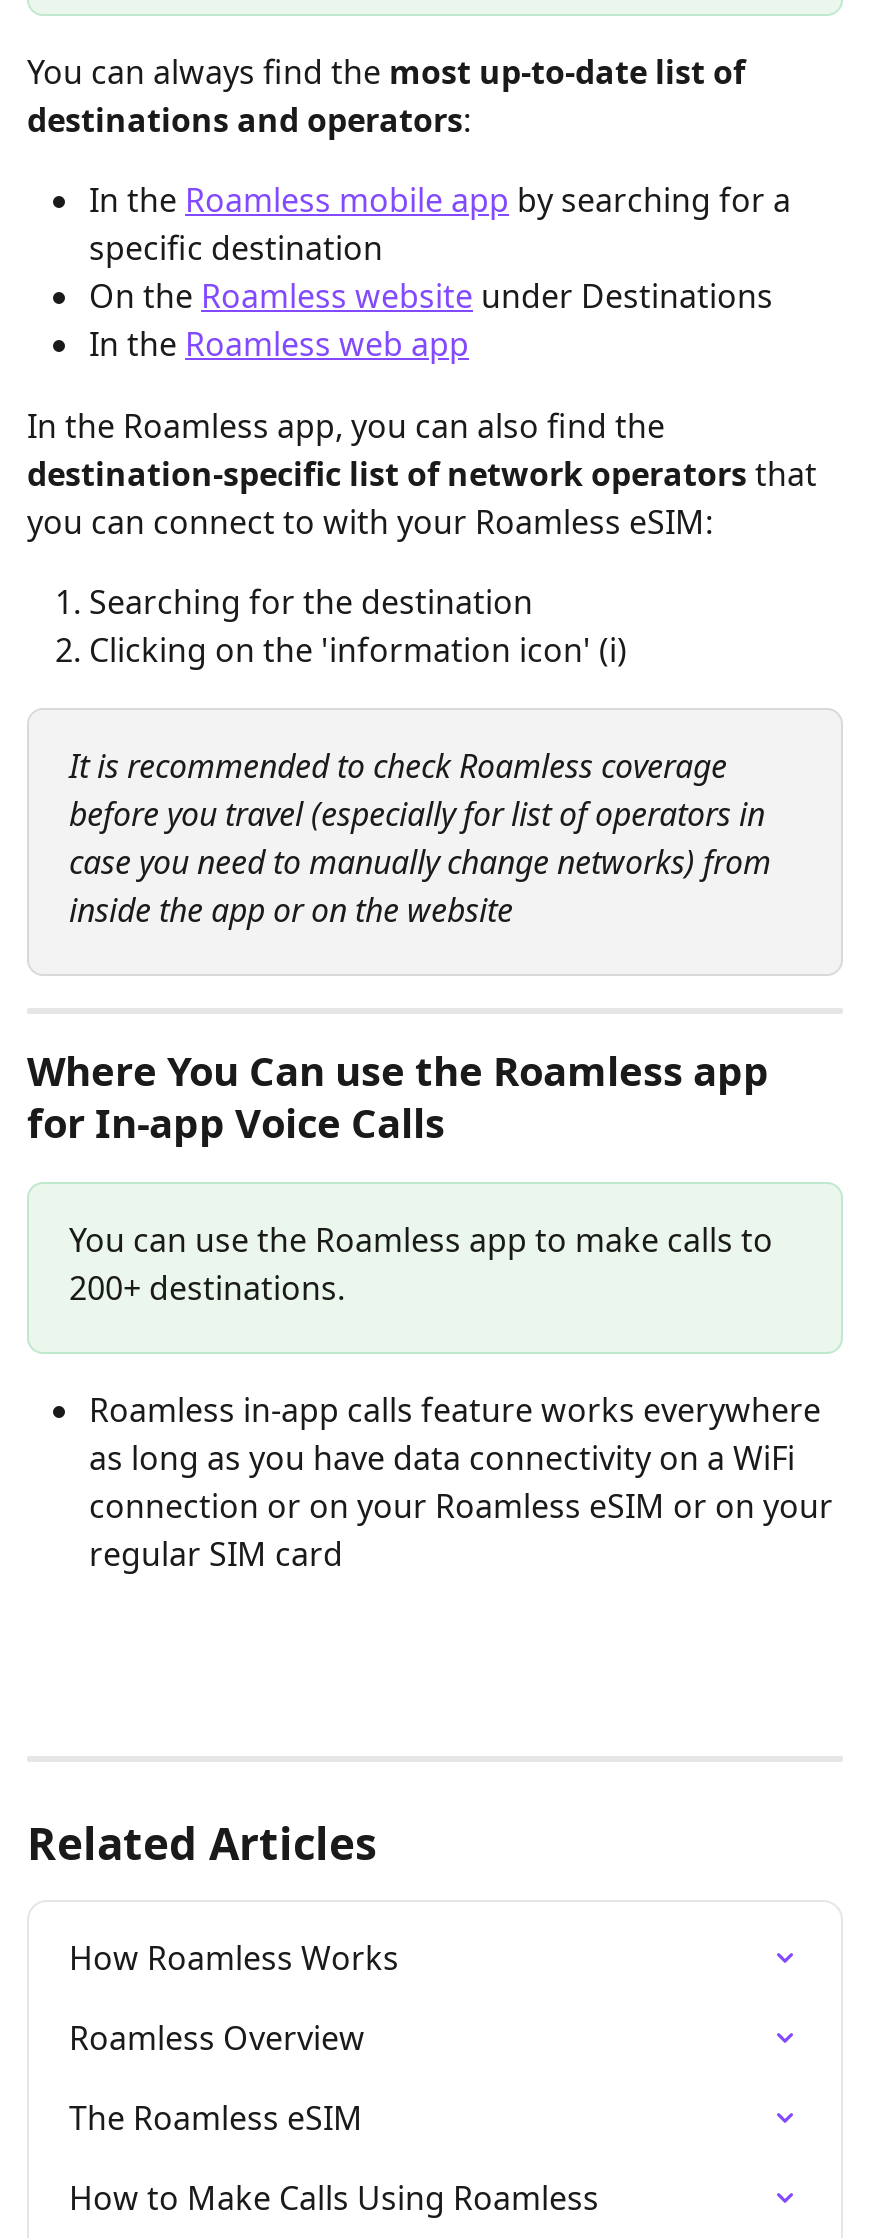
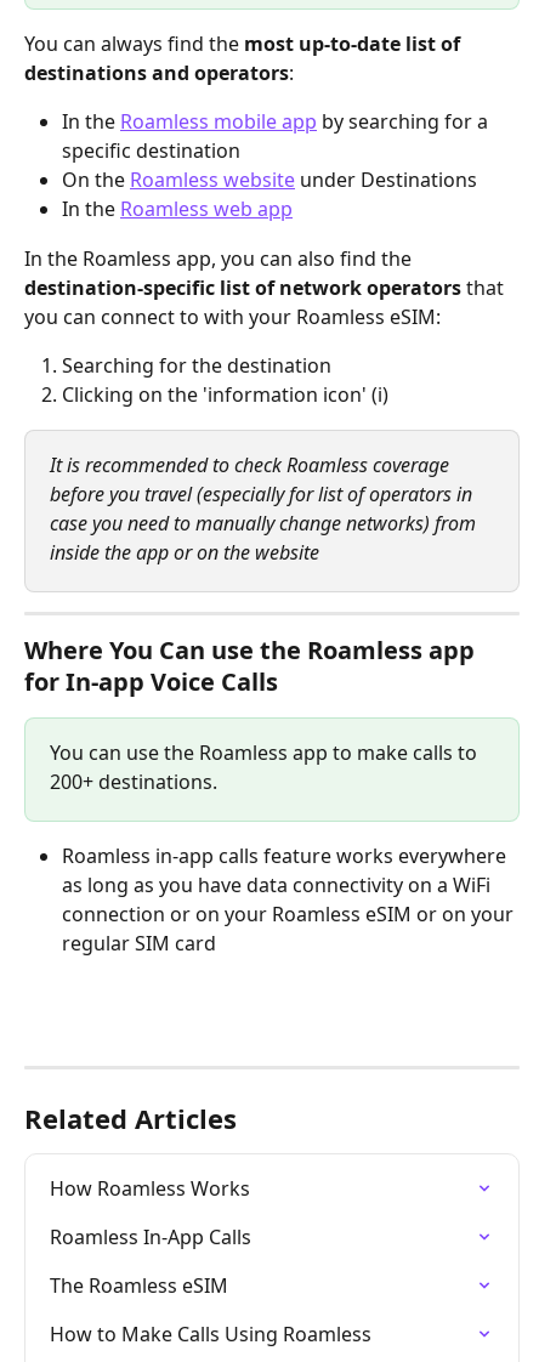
[69,2016,365,2060] Roamless Overview -> [50,1223,251,1250] Roamless In-App Calls

